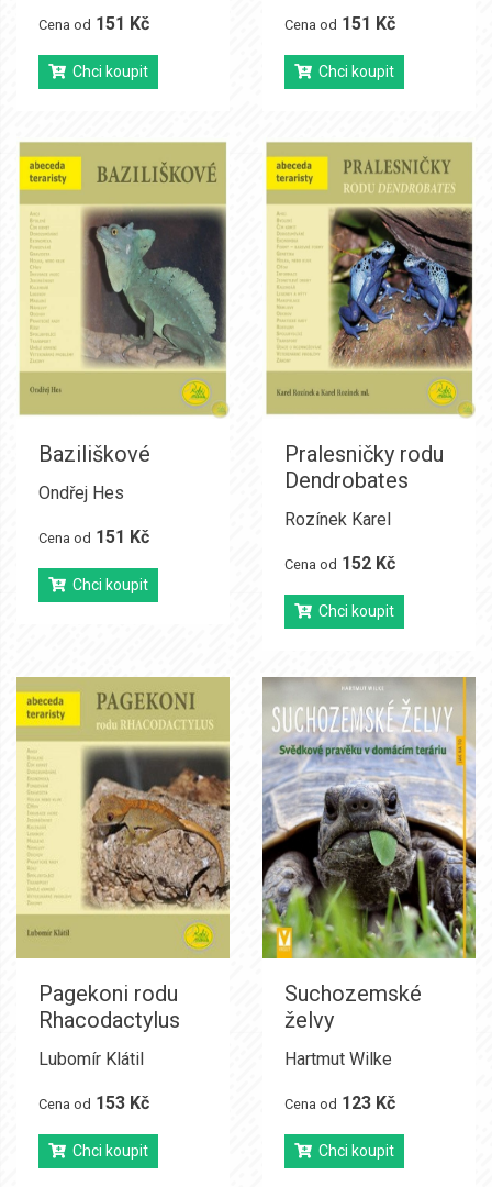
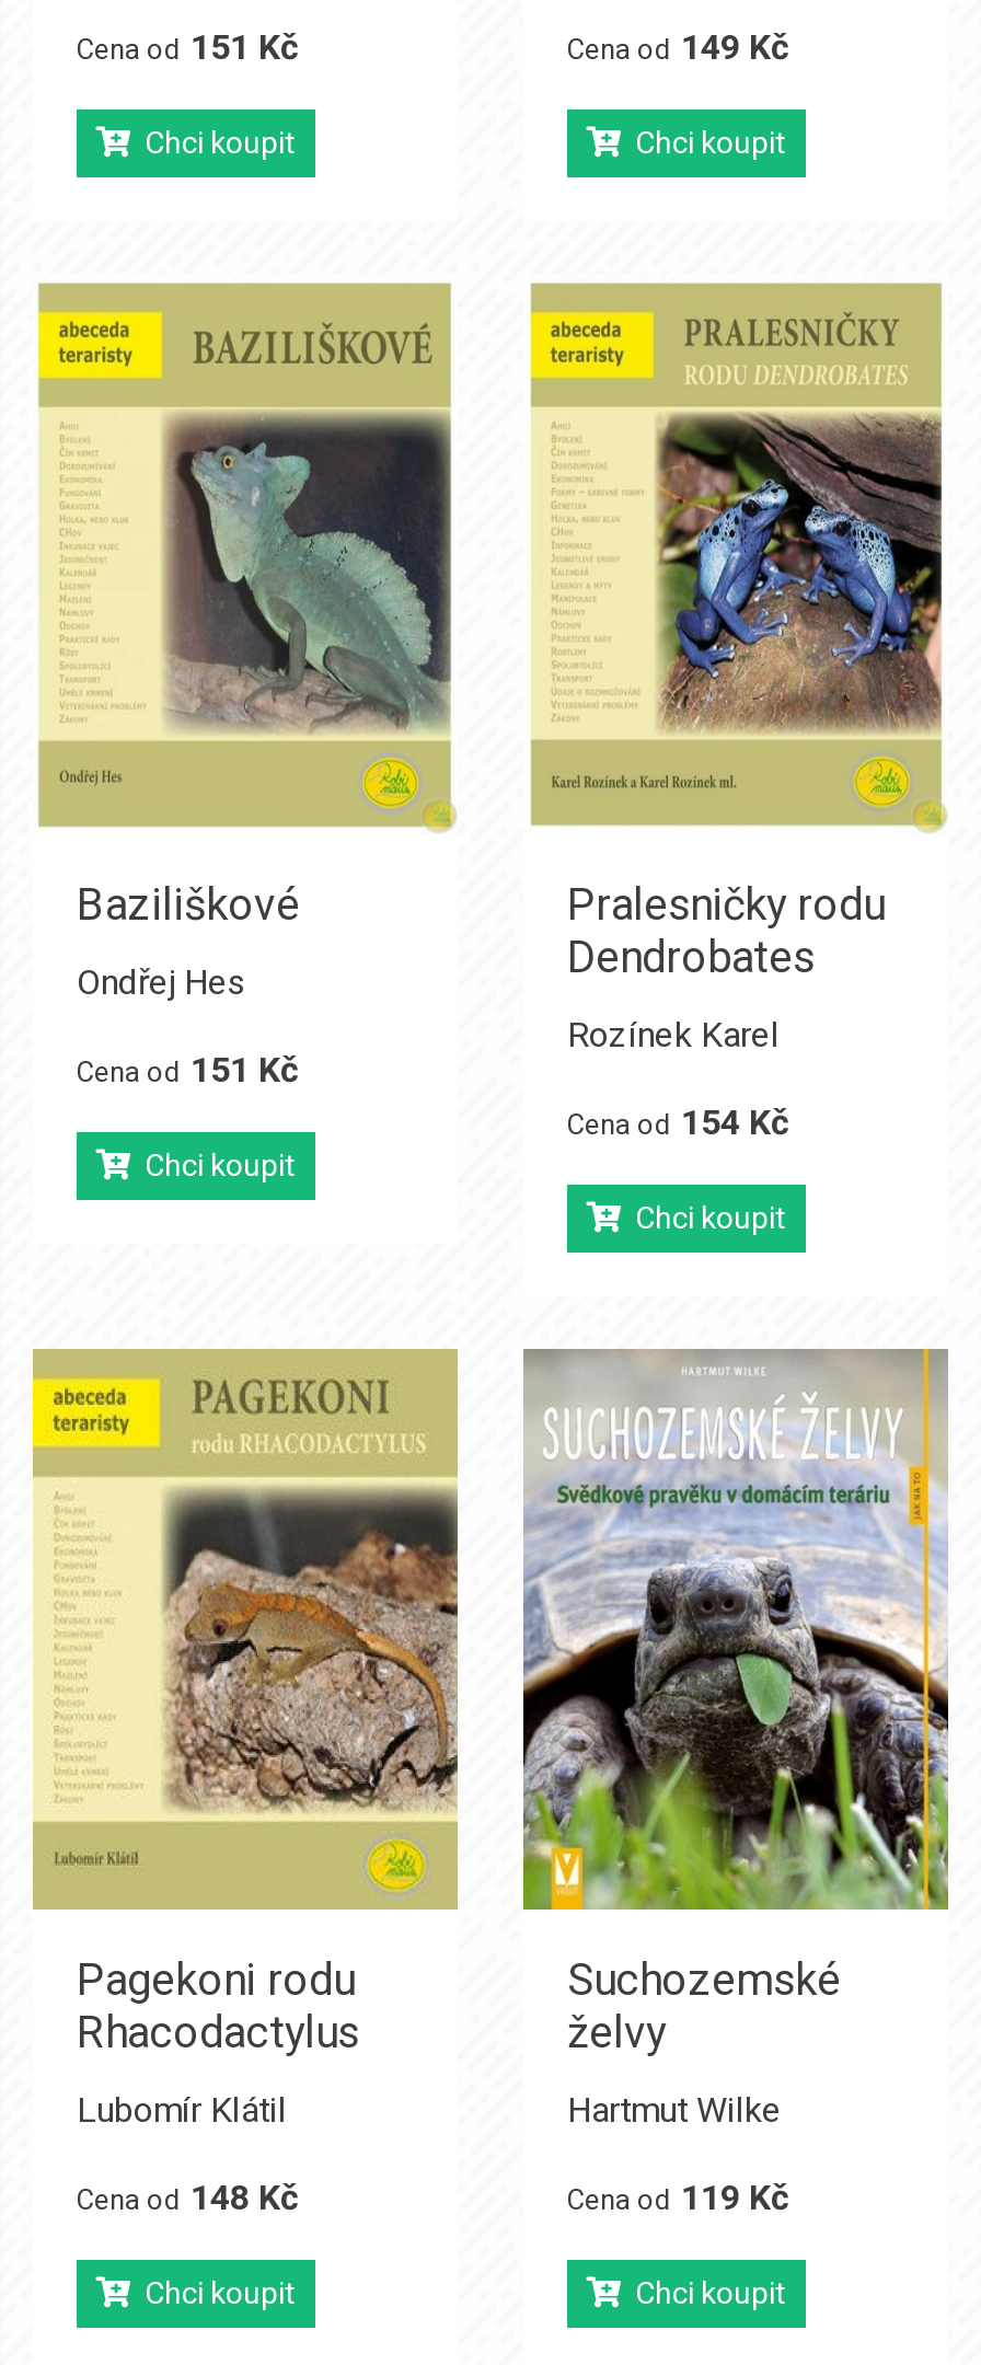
[284,13,395,34] Cena od 151 Kč -> [567,26,788,68] Cena od 149 Kč
[284,553,395,574] Cena od 152 Kč -> [567,1101,788,1143] Cena od 154 Kč
[38,1092,149,1113] Cena od 153 Kč -> [77,2177,298,2218] Cena od 148 Kč
[284,1092,395,1113] Cena od 123 Kč -> [567,2177,788,2218] Cena od 119 Kč

